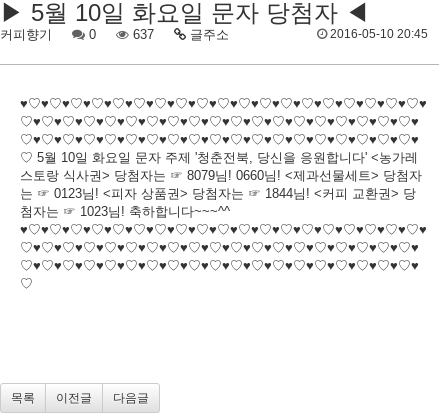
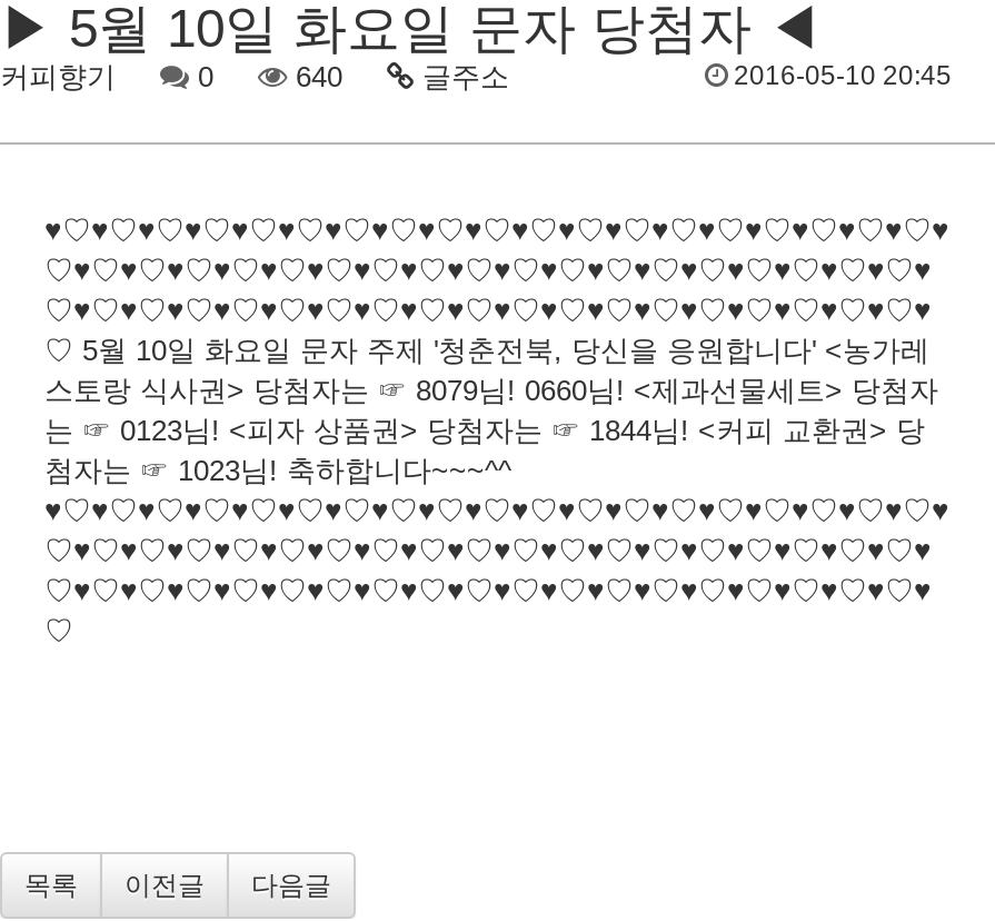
[129,27,154,42] 637 -> [287,60,342,93] 640

